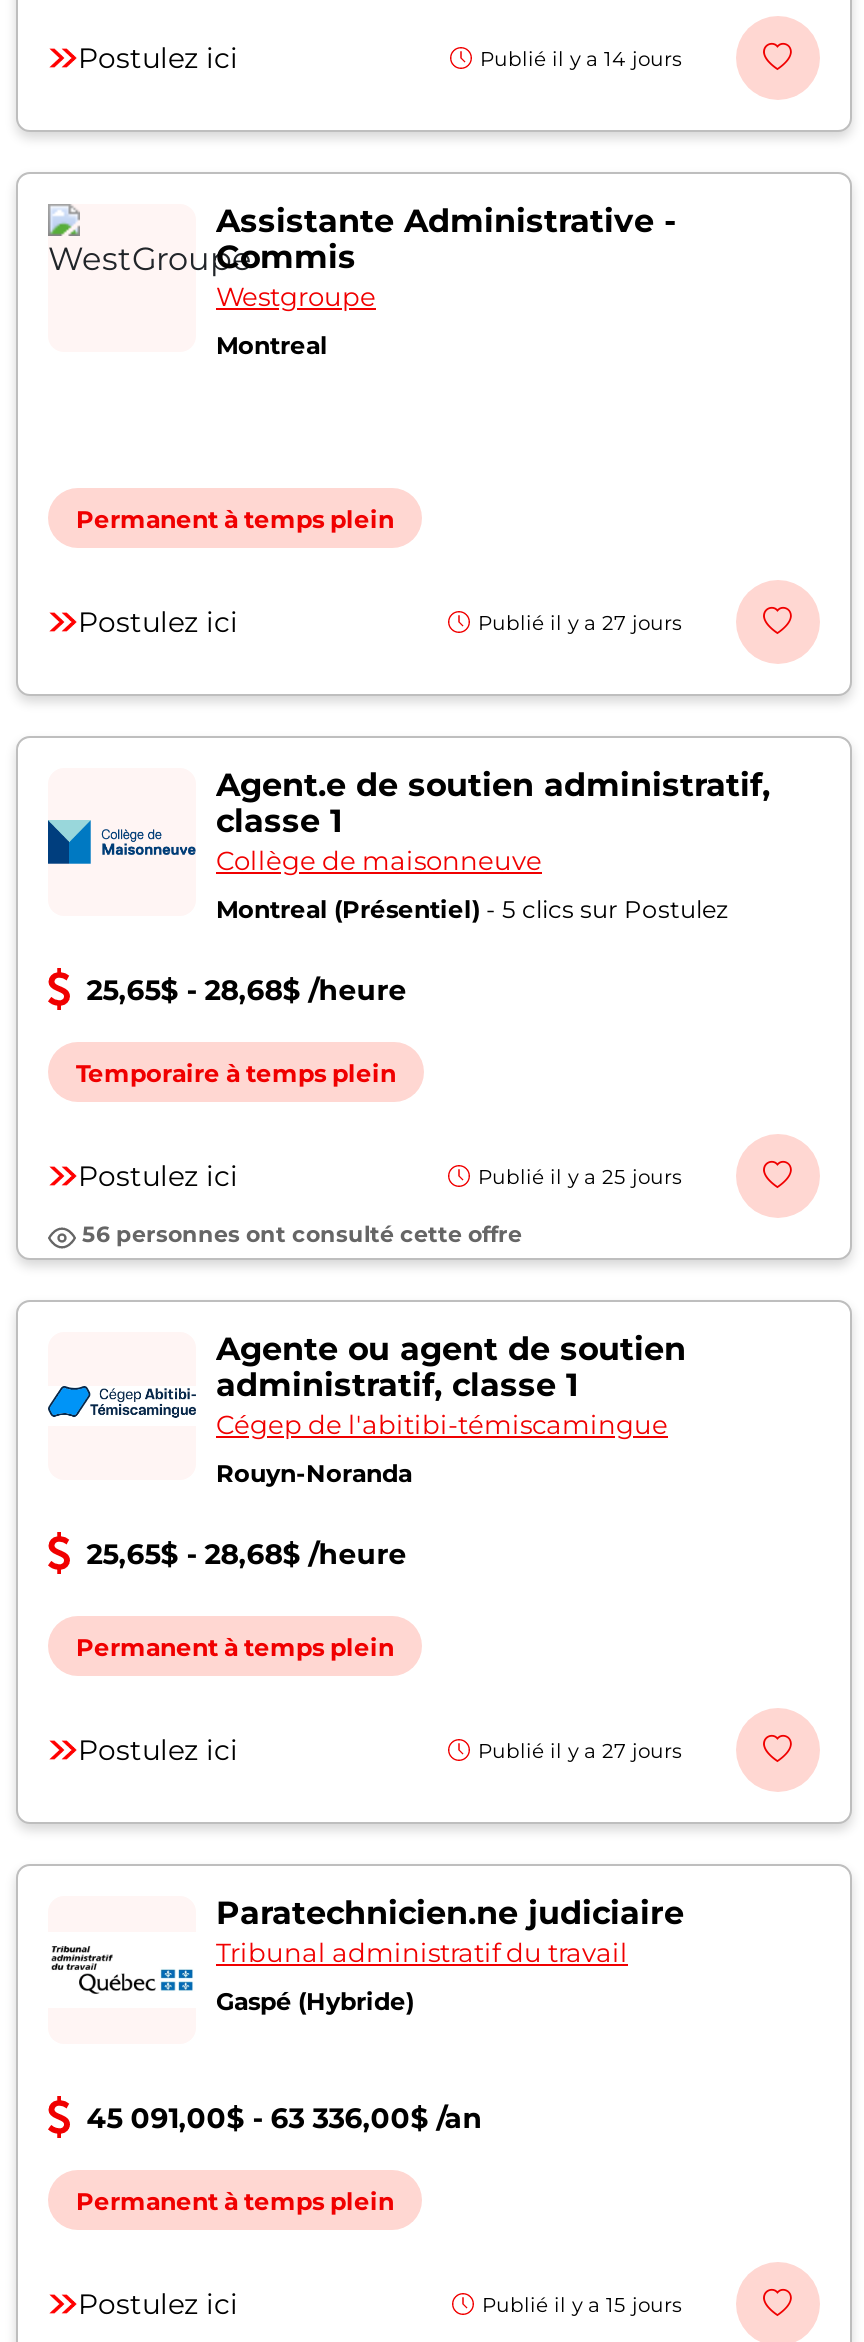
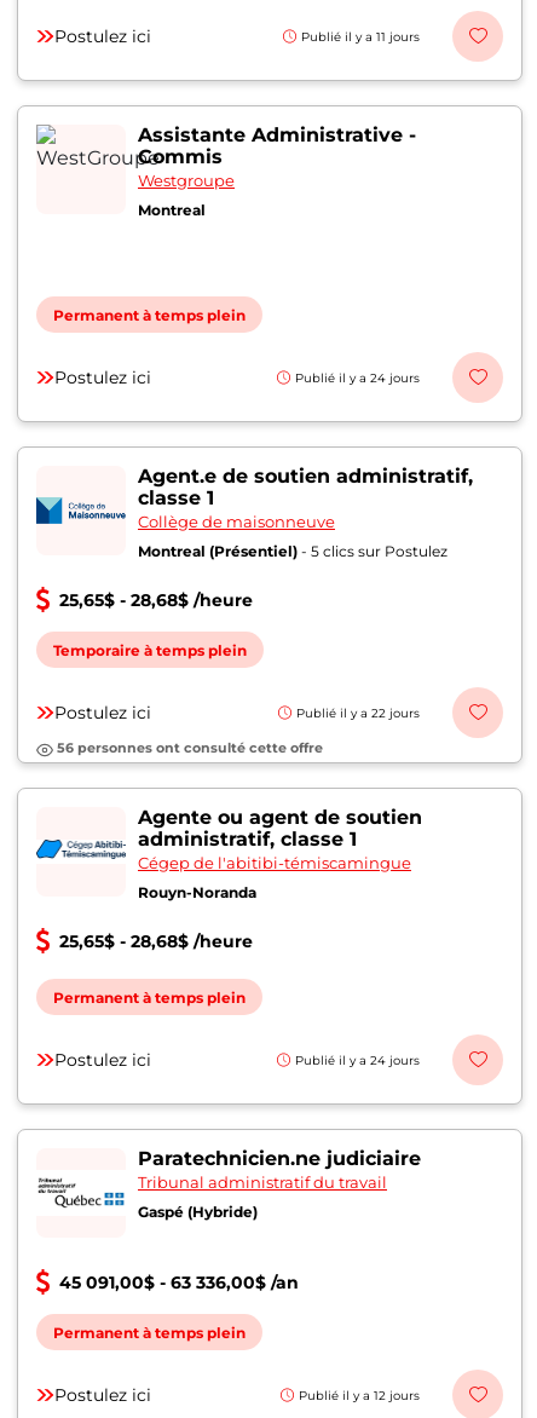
[480,45,682,71] Publié il y a 14 jours -> [301,28,420,44] Publié il y a 11 jours
[478,609,682,635] Publié il y a 27 jours -> [295,370,420,385] Publié il y a 24 jours
[478,1164,682,1190] Publié il y a 25 jours -> [296,705,420,721] Publié il y a 22 jours
[478,1737,682,1763] Publié il y a 27 jours -> [295,1052,420,1068] Publié il y a 24 jours
[482,2292,682,2318] Publié il y a 15 jours -> [299,1388,420,1403] Publié il y a 12 jours

